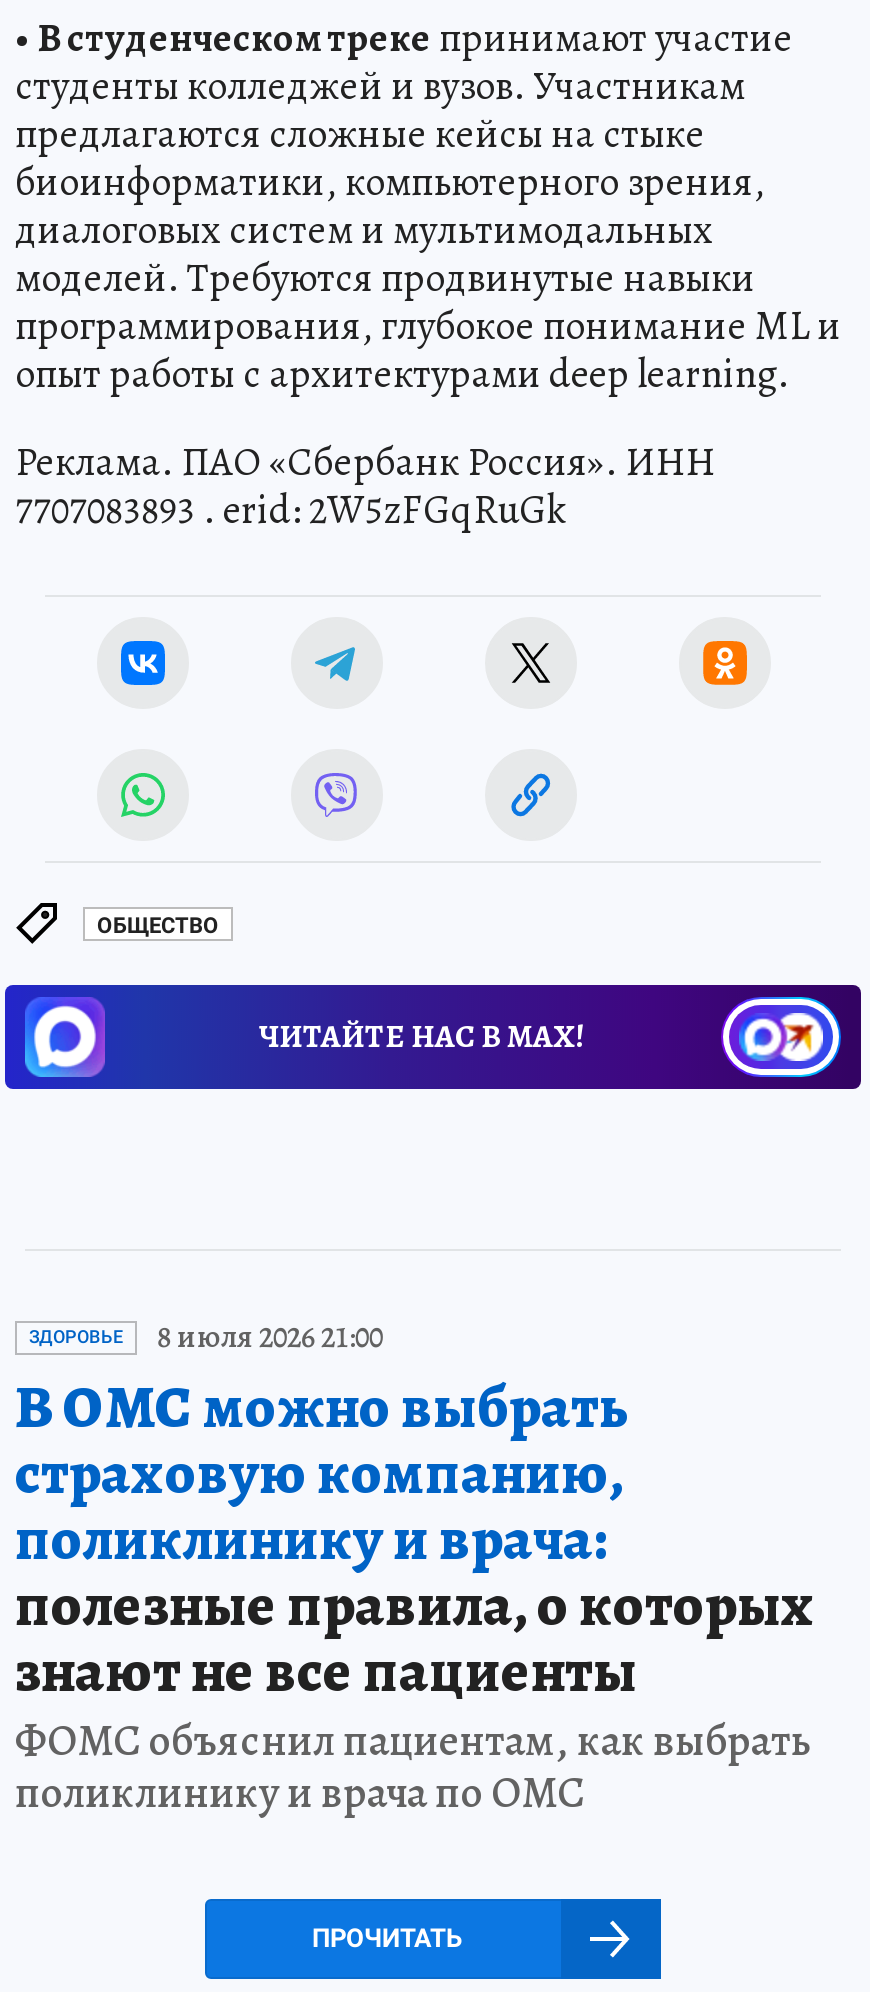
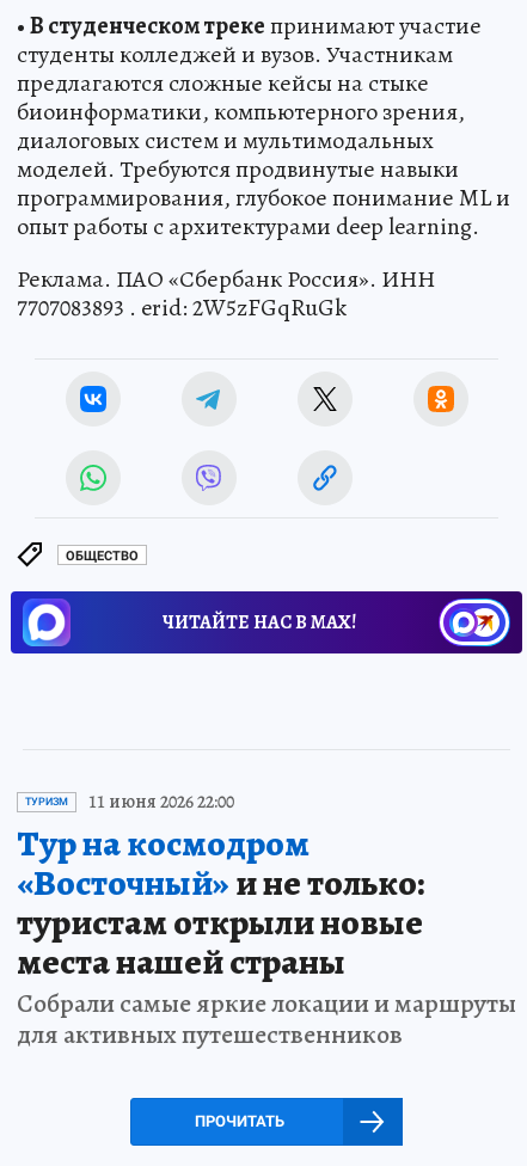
[15,1316,815,1824] ЗДОРОВЬЕ | 8 июля 2026 21:00 | В ОМС можно выбрать | страховую компанию, | поликлинику и врача: | полезные правила, о которых | знают не все пациенты | ФОМС объяснил пациентам, как выбрать | поликлинику и врача по ОМС -> [17,789,516,1053] ТУРИЗМ | 11 июня 2026 22:00 | Тур на космодром | «Восточный»и не только: | туристам открыли новые | места нашей страны | Собрали самые яркие локации и маршруты | для активных путешественников

